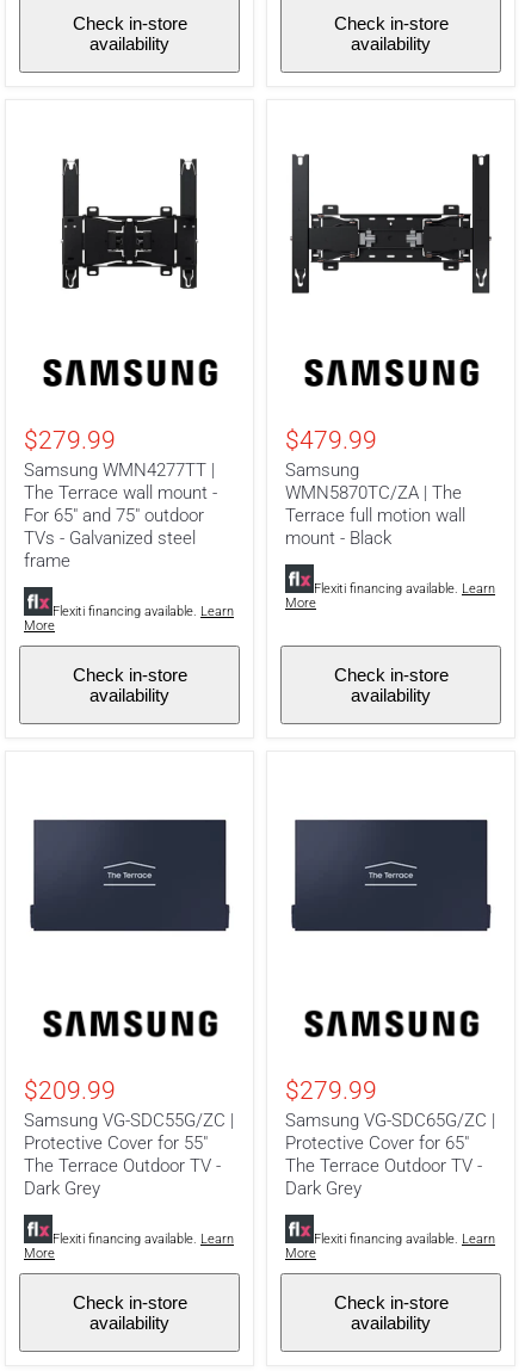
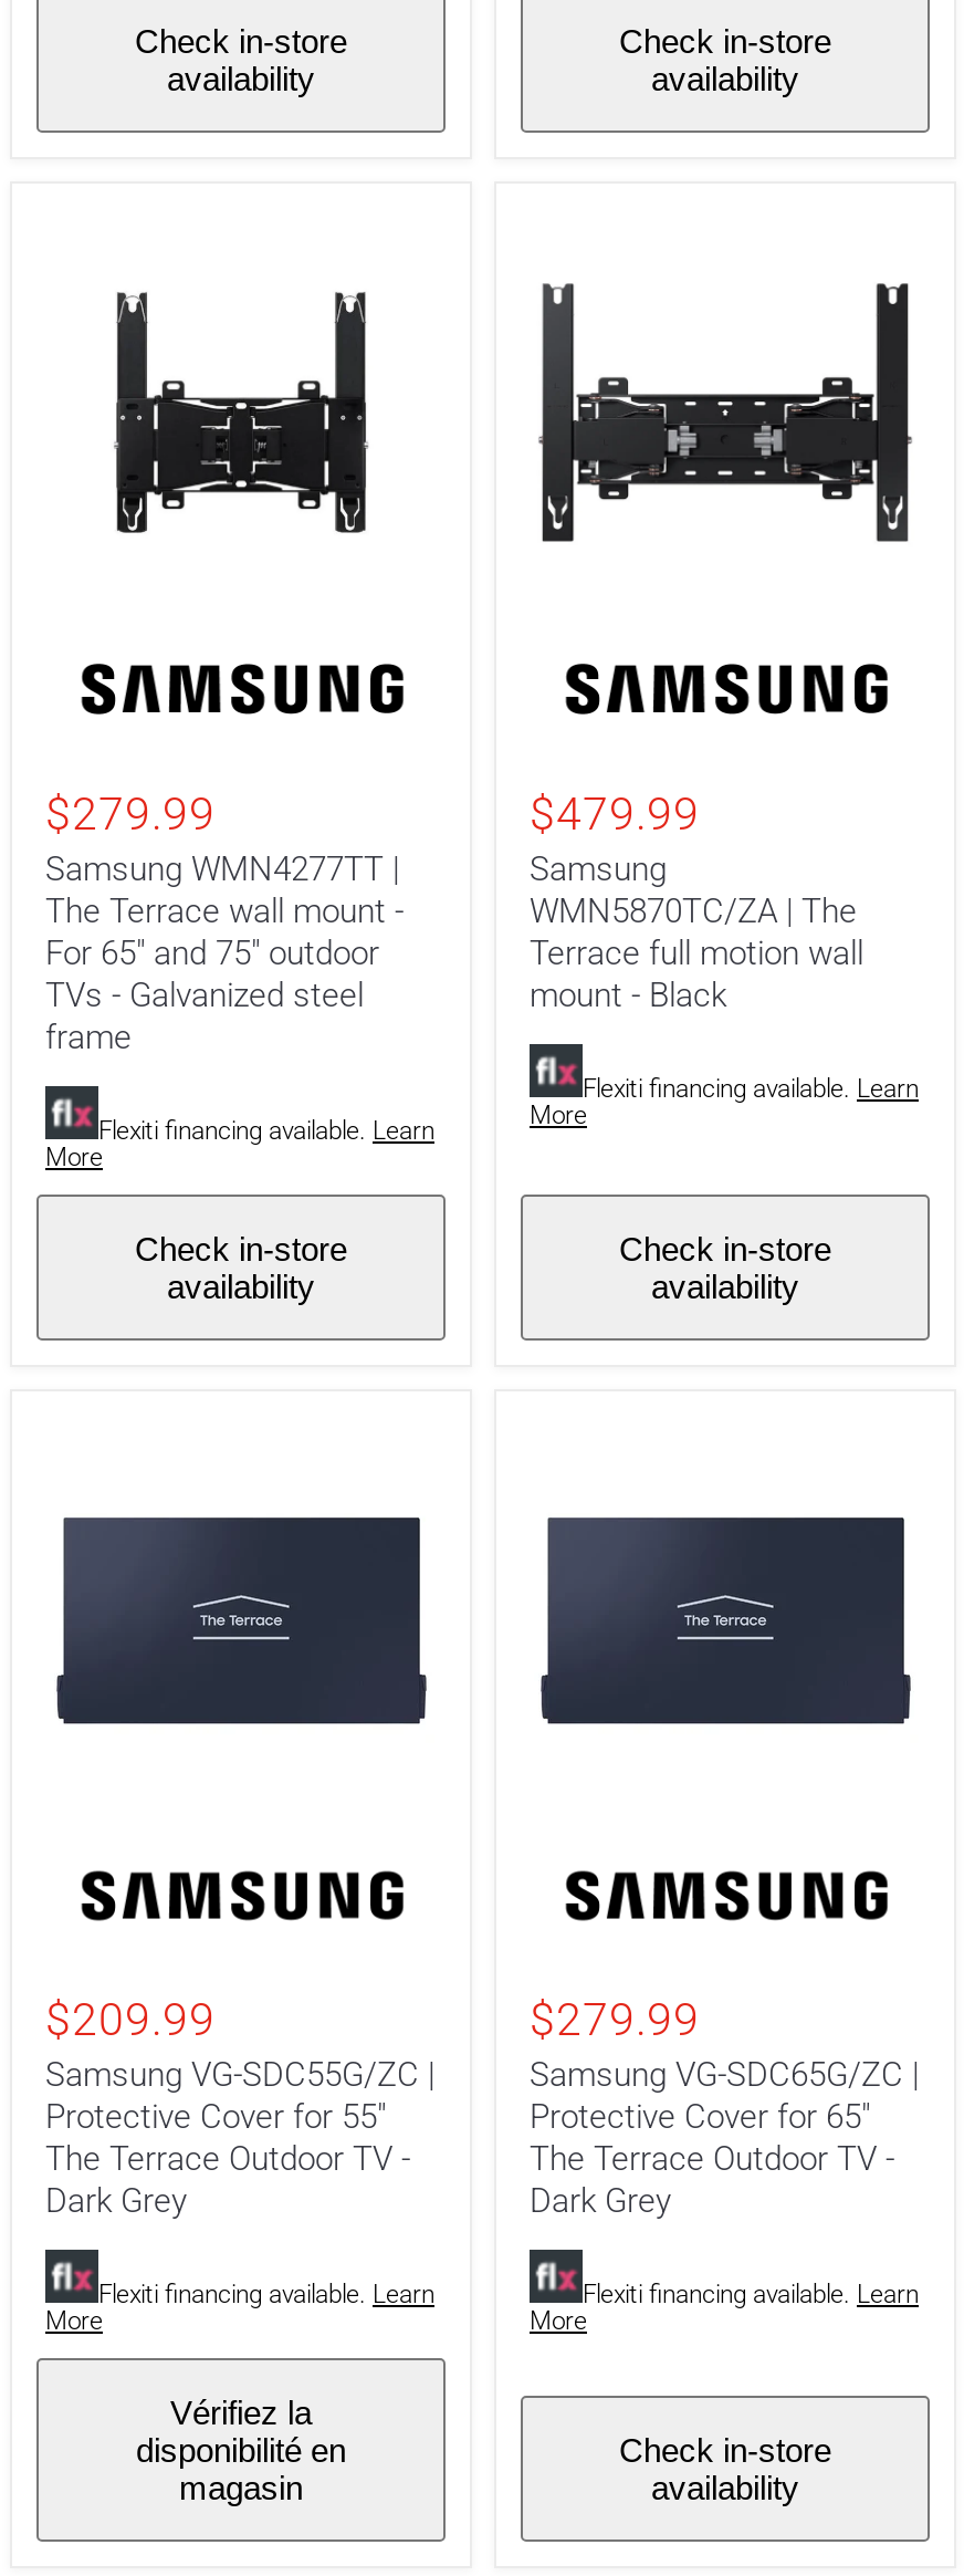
[72,1292,187,1333] Check in-store | availability -> [136,2393,346,2506] Vérifiez la | disponibilité en | magasin

